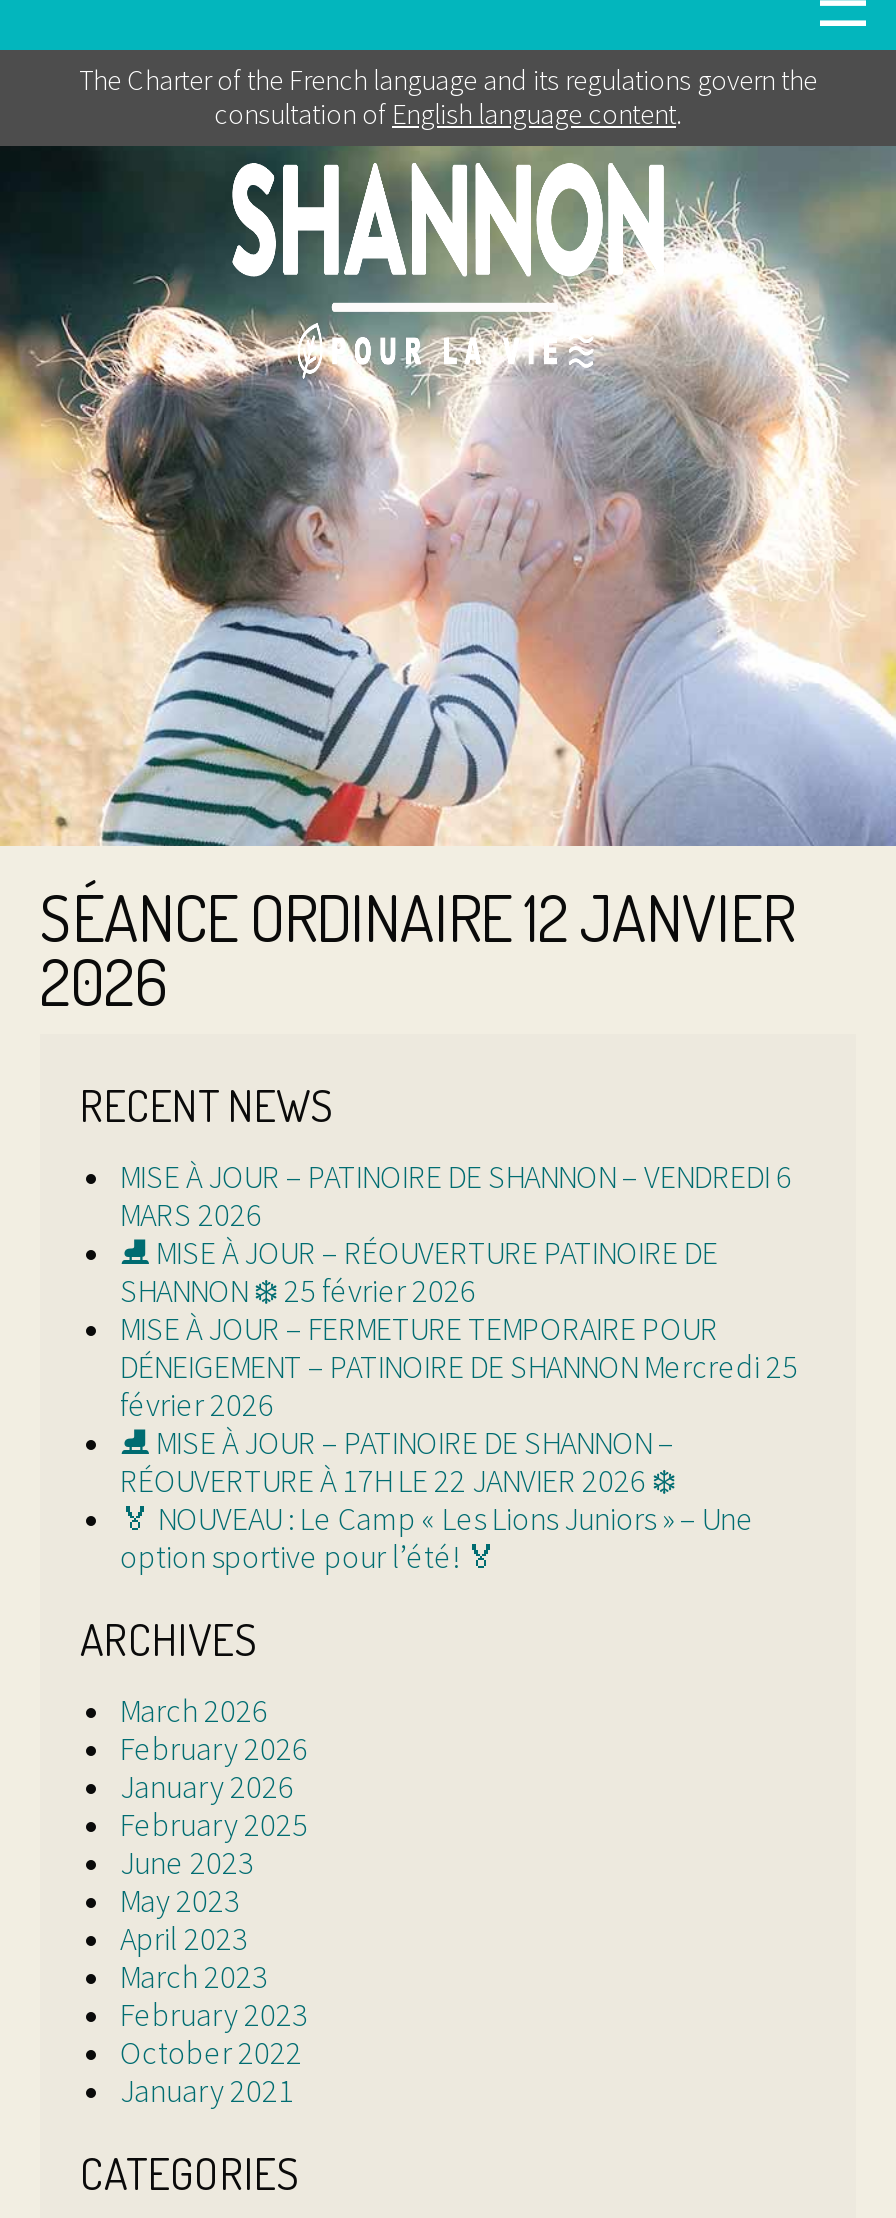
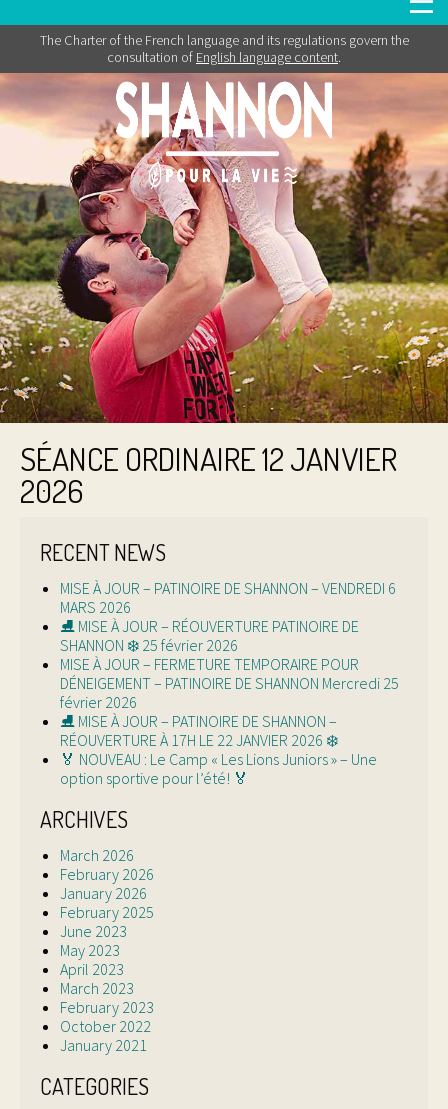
[6,146,890,848] [image] -> [3,72,445,424] [image]

